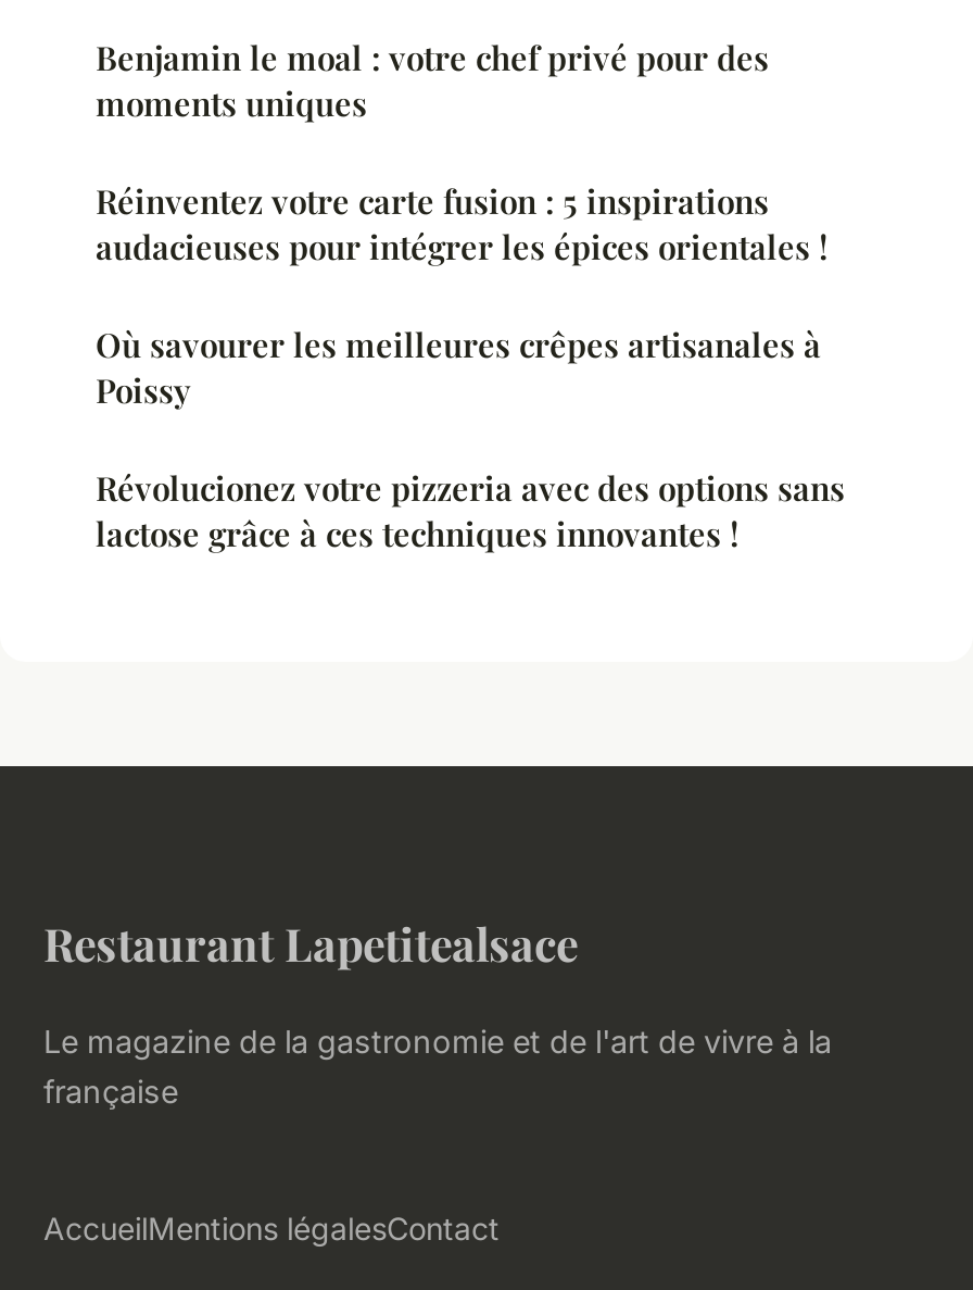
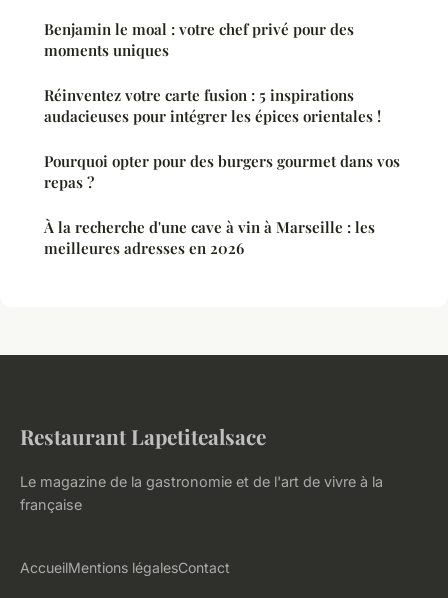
[96,322,821,411] Où savourer les meilleures crêpes artisanales à | Poissy -> [44,151,400,192] Pourquoi opter pour des burgers gourmet dans vos | repas ?
[96,466,845,555] Révolucionez votre pizzeria avec des options sans | lactose grâce à ces techniques innovantes ! -> [44,217,375,258] À la recherche d'une cave à vin à Marseille : les | meilleures adresses en 2026

